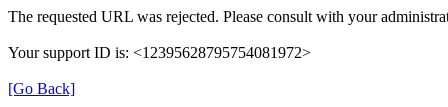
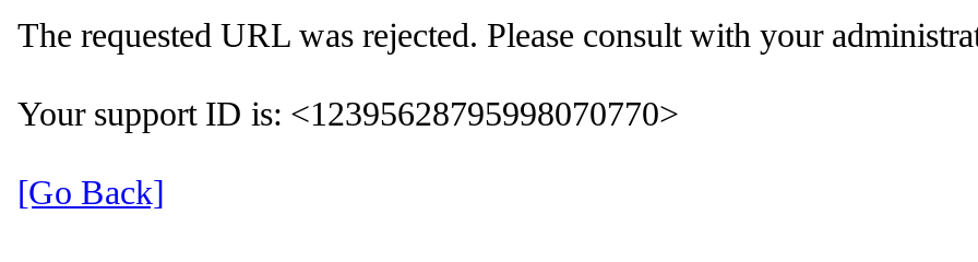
[8,44,311,61] Your support ID is: <12395628795754081972> -> [17,95,679,132] Your support ID is: <12395628795998070770>

